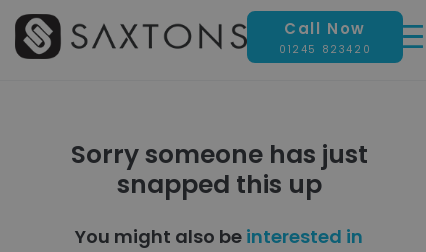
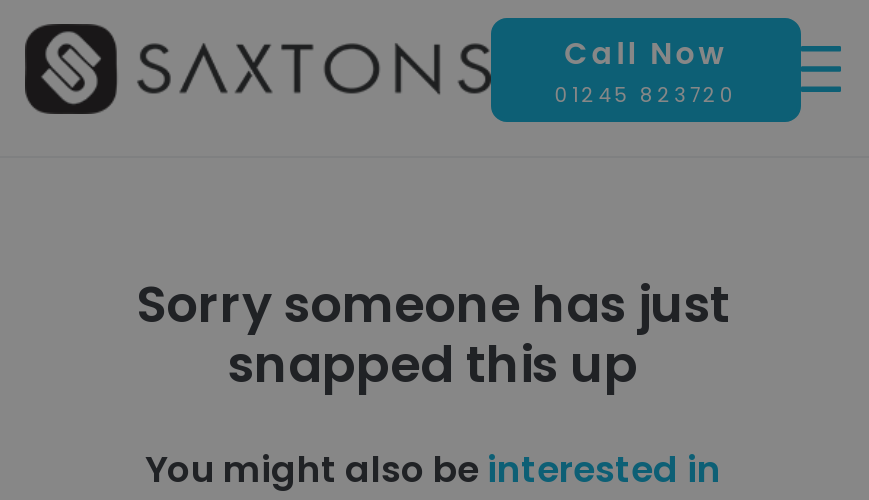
[279,41,371,56] 01245 823420 -> [555,79,737,109] 01245 823720

